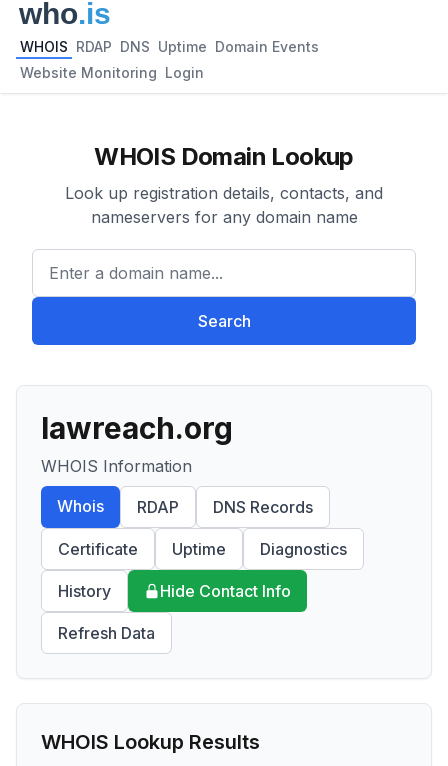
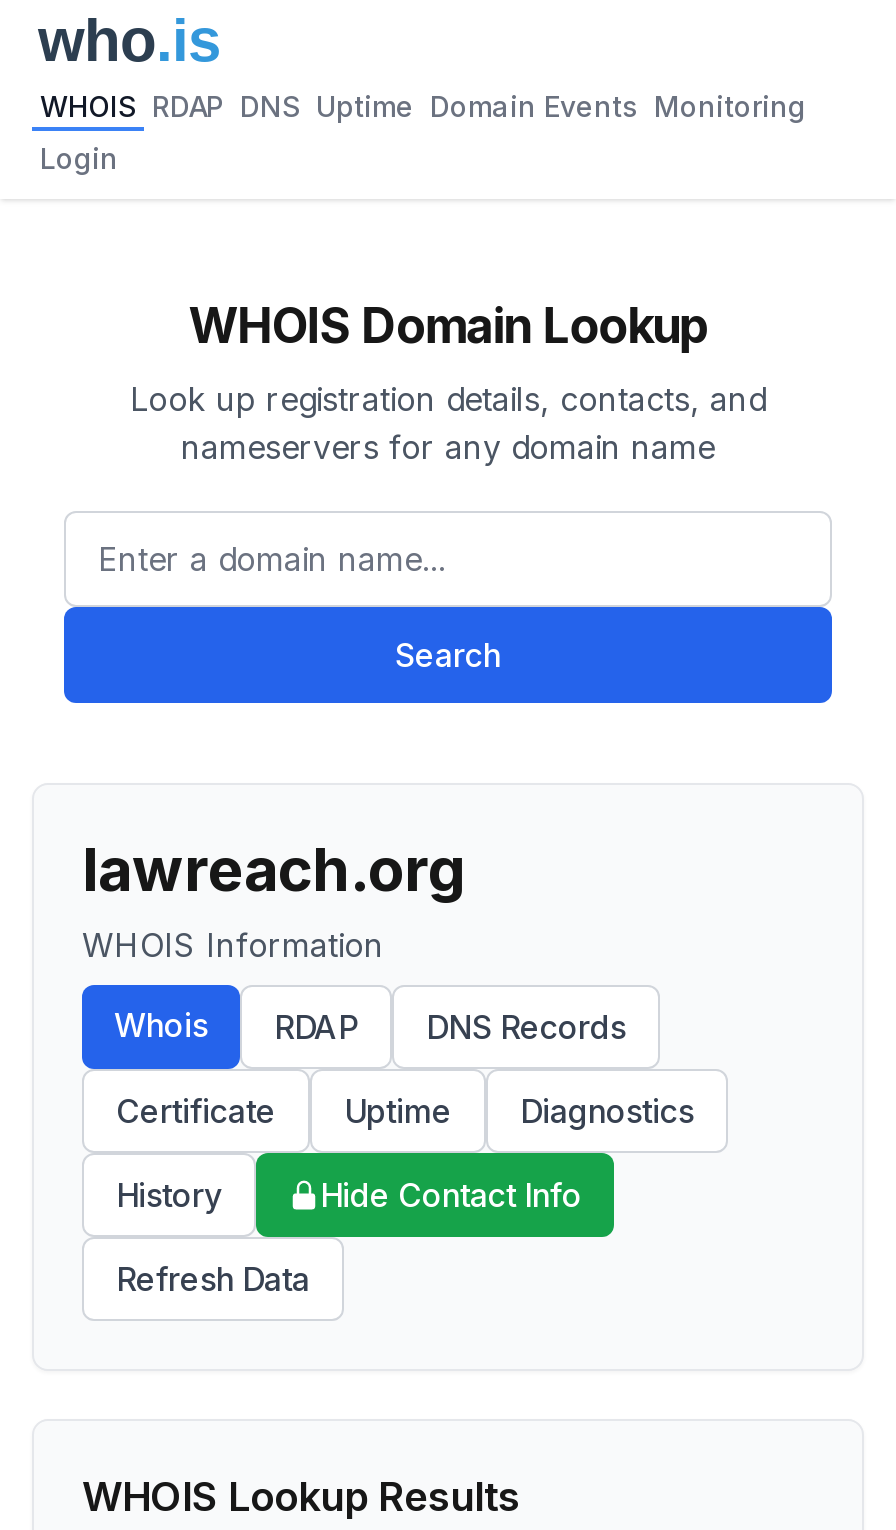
[20,38,319,55] WHOIS RDAP DNS Uptime Domain Events -> [40,89,806,123] WHOIS RDAP DNS Uptime Domain Events Monitoring
[20,64,204,81] Website Monitoring Login -> [40,141,118,175] Login

